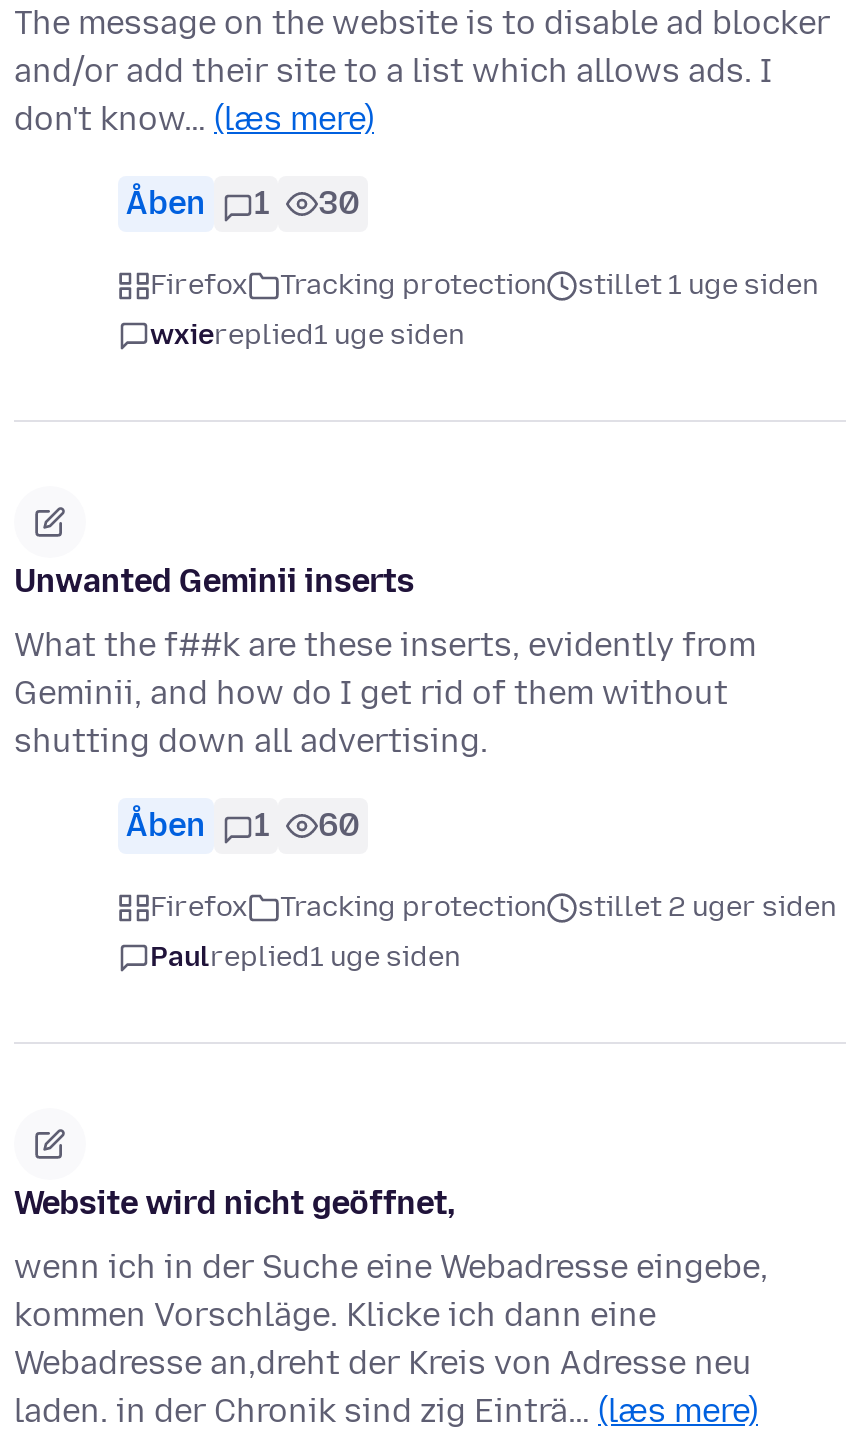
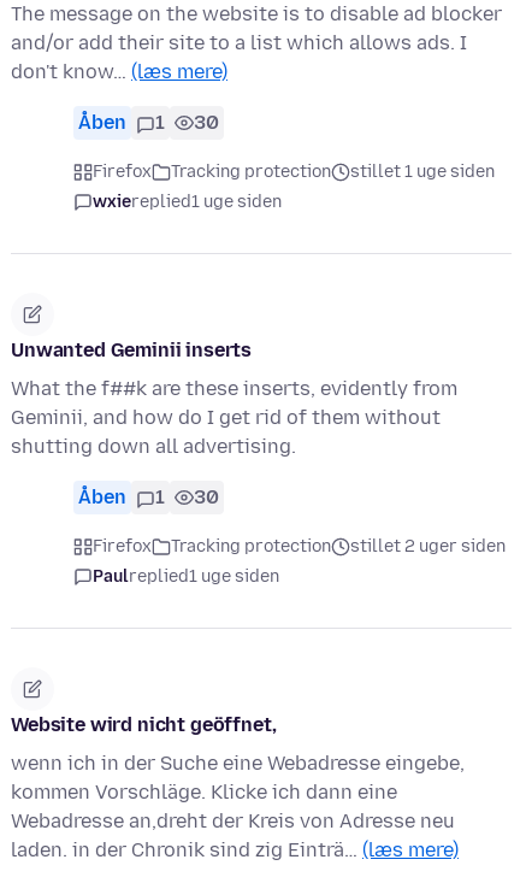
[126,807,360,845] Åben 1 60 -> [78,486,219,509] Åben 1 30

